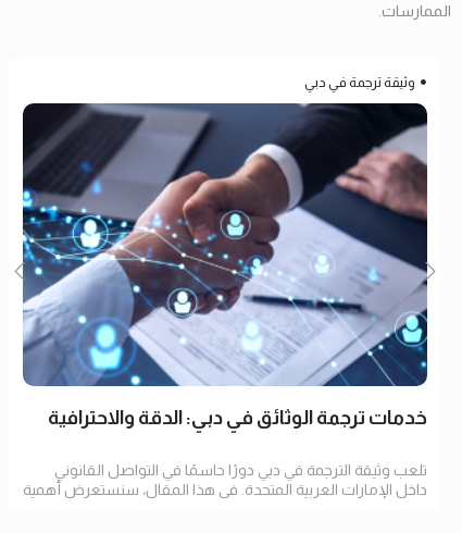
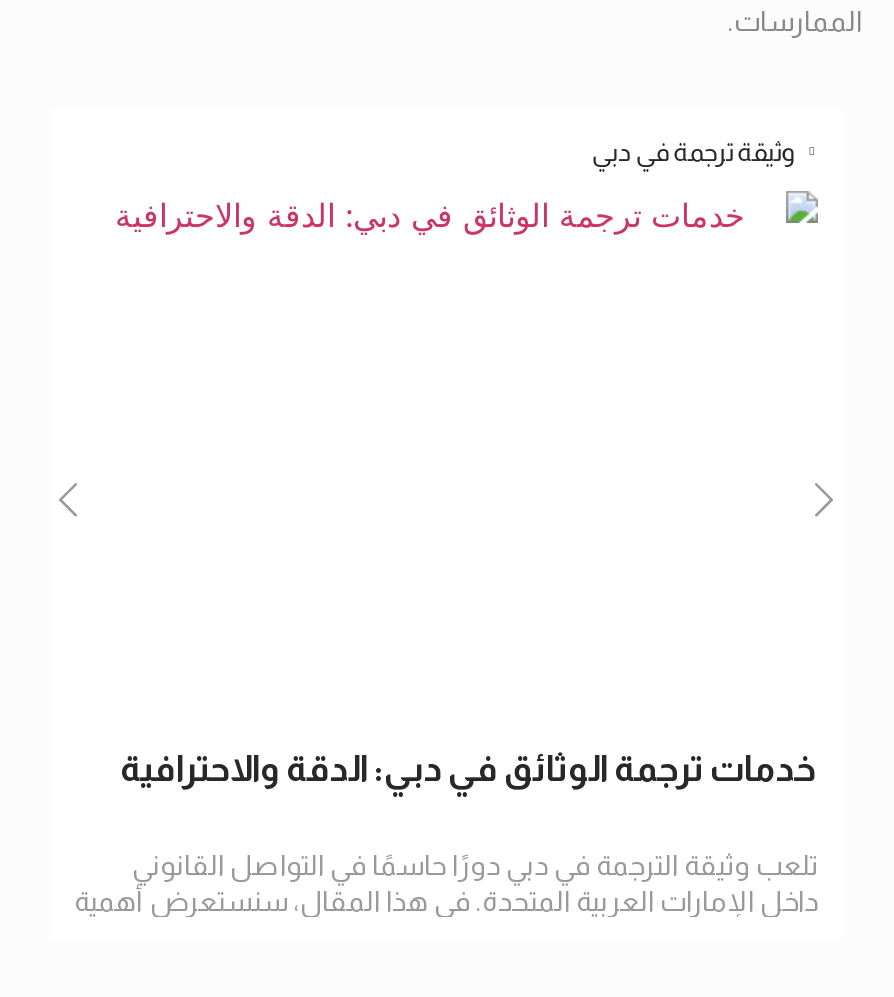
[22,102,428,387] [image] -> none

